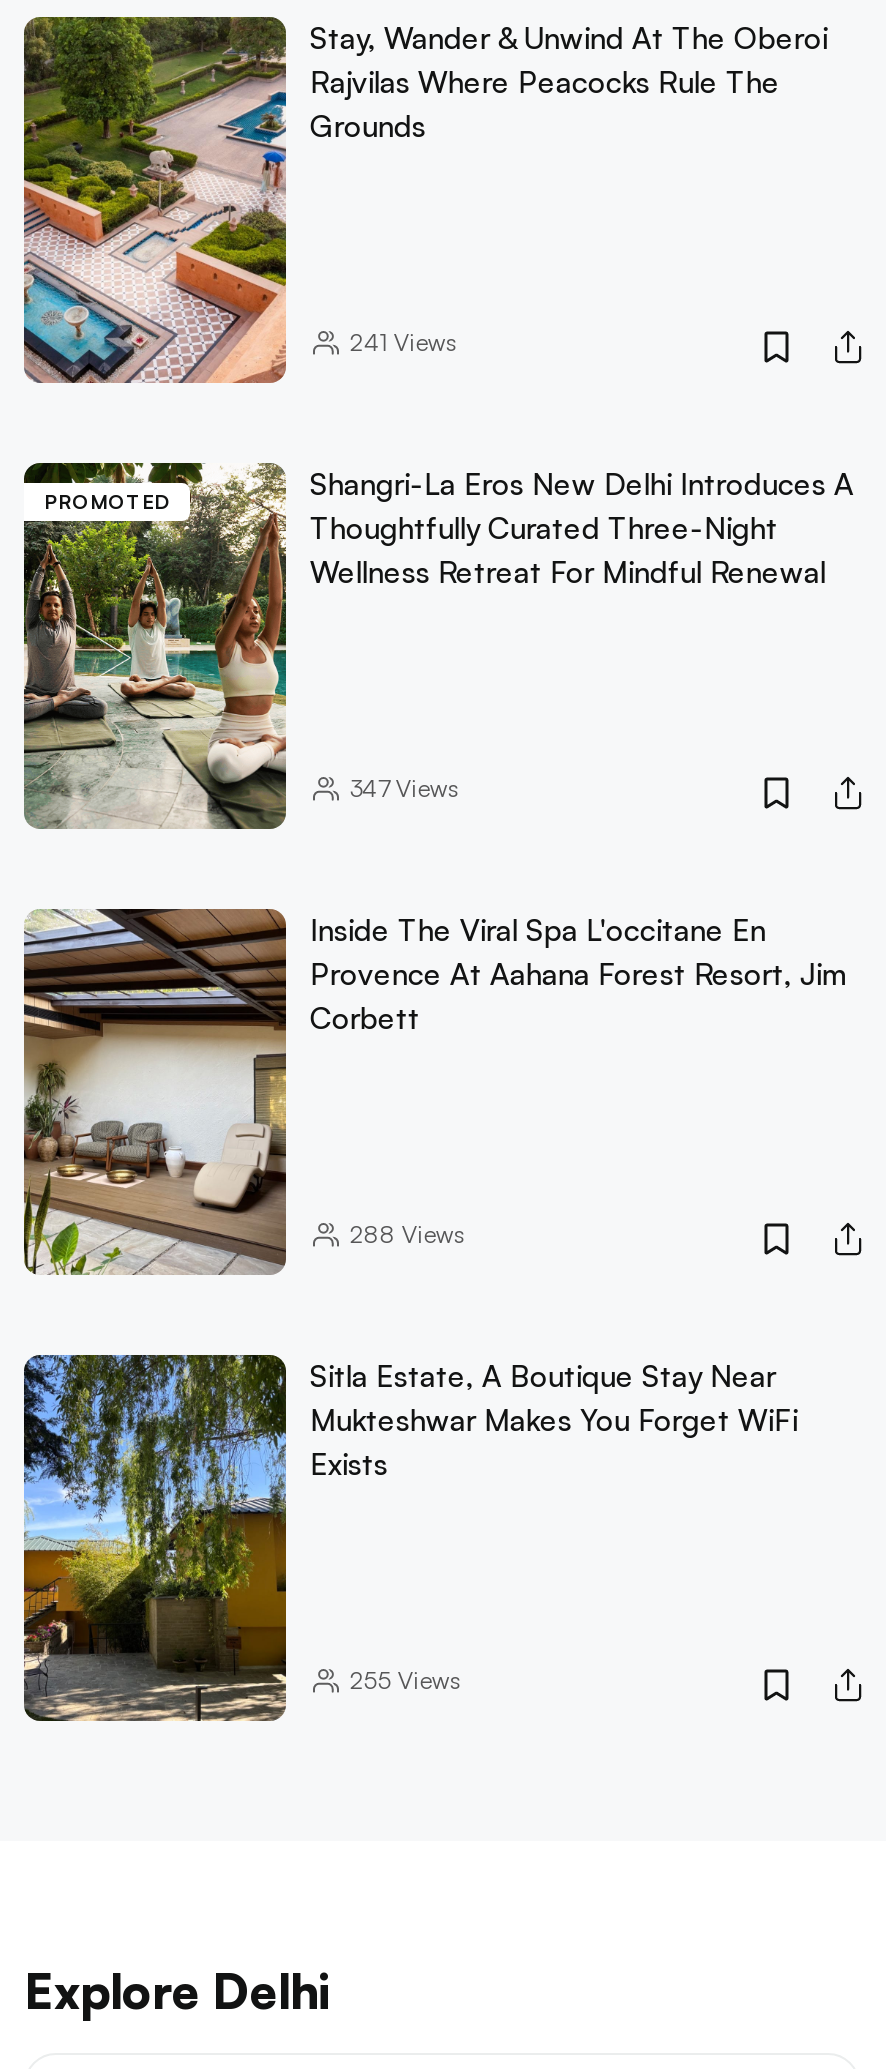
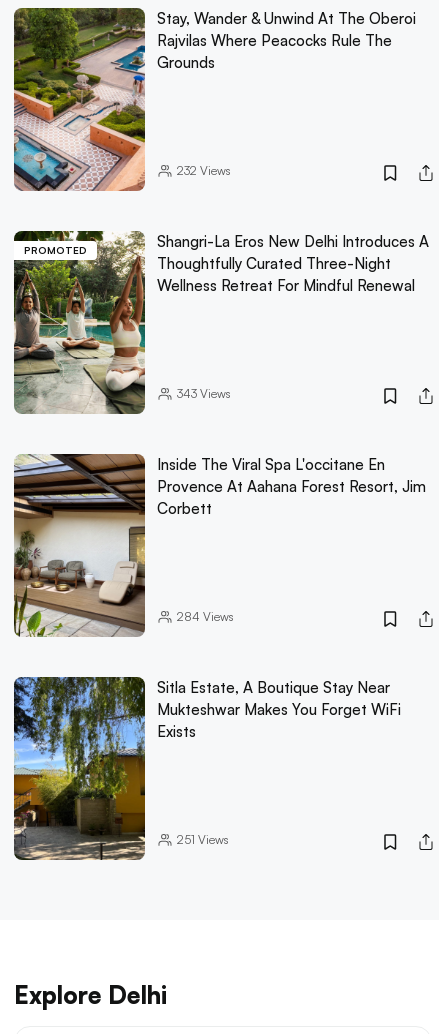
[350,327,456,357] 241 Views -> [177,163,231,178] 232 Views
[350,773,458,803] 347Views -> [177,386,231,401] 343Views
[350,1219,464,1249] 288 Views -> [177,609,234,624] 284 Views
[350,1664,460,1694] 255 Views -> [177,832,229,847] 251 Views

